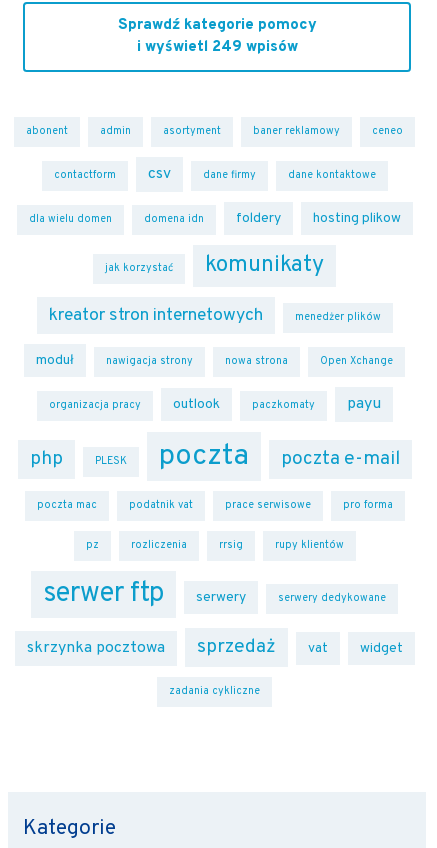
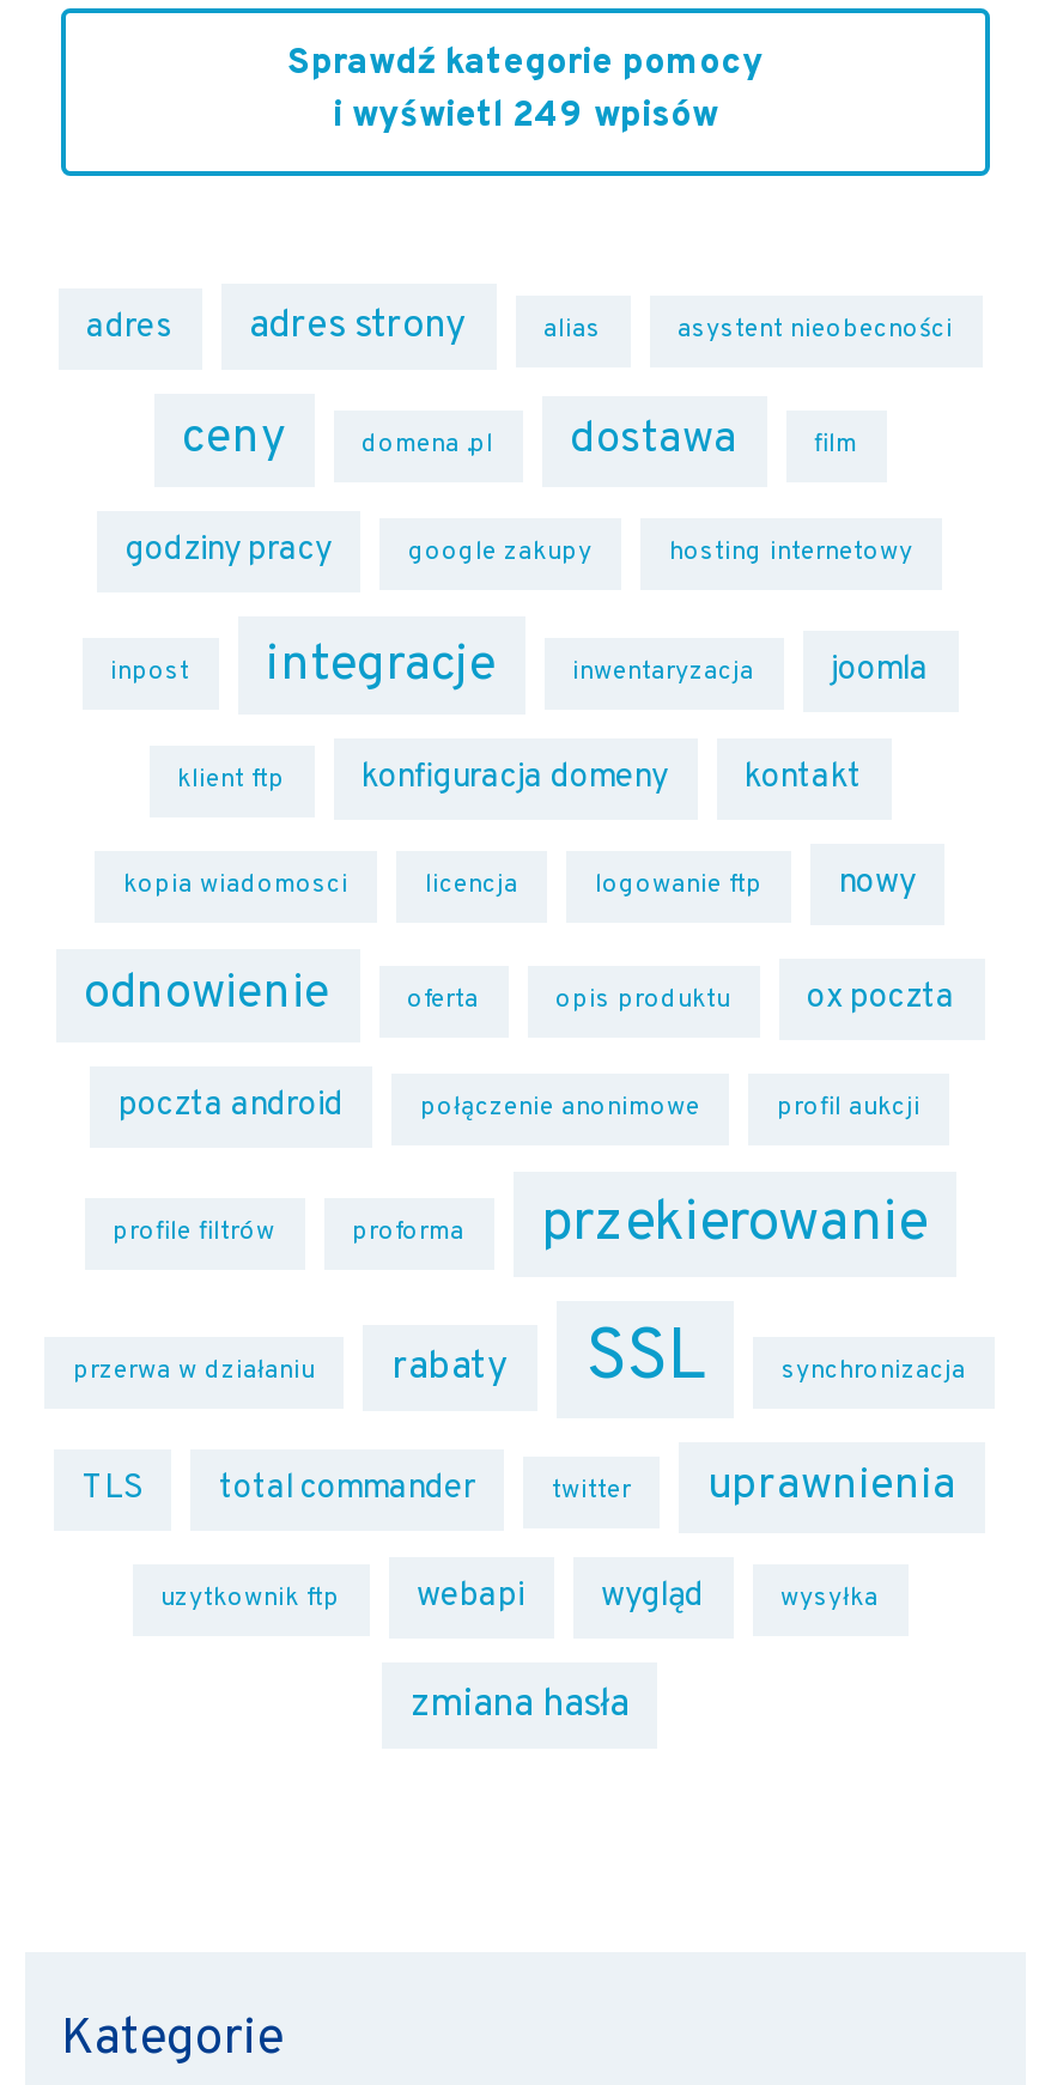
[26,125,403,138] abonent | admin | asortyment | baner reklamowy | ceneo -> [86,303,953,351] adres | adres strony | alias | asystent nieobecności
[53,164,375,184] contactform | csv | dane firmy | dane kontaktowe -> [182,411,857,470] ceny | domena .pl | dostawa | film
[28,210,400,227] dla wielu domen | domena idn | foldery | hosting plikow -> [126,530,913,571] godziny pracy | google zakupy | hosting internetowy
[105,251,324,280] jak korzystać | komunikaty -> [110,633,929,698] inpost | integracje | inwentaryzacja | joomla
[48,304,380,327] kreator stron internetowych | menedżer plików -> [177,758,862,798] klient ftp | konfiguracja domeny | kontakt
[36,352,393,369] moduł | nawigacja strony | nowa strona | Open Xchange -> [123,863,916,904] kopia wiadomosci | licencja | logowanie ftp | nowy
[48,394,380,414] organizacja pracy | outlook | paczkomaty | payu -> [84,966,955,1026] odnowienie | oferta | opis produktu | ox poczta
[29,438,399,475] php | PLESK | poczta | poczta e-mail -> [119,1086,921,1126] poczta android | połączenie anonimowe | profil aukcji
[36,499,392,512] poczta mac | podatnik vat | prace serwisowe | pro forma -> [113,1189,926,1260] profile filtrów | proforma | przekierowanie
[85,539,343,552] pz | rozliczenia | rrsig | rupy klientów -> [73,1315,966,1404] przerwa w działaniu | rabaty | SSL | synchronizacja
[43,577,386,612] serwer ftp | serwery | serwery dedykowane -> [83,1459,956,1514] TLS | total commander | twitter | uprawnienia
[26,635,402,659] skrzynka pocztowa | sprzedaż | vat | widget -> [160,1576,879,1617] uzytkownik ftp | webapi | wygląd | wysyłka
[169,685,260,698] zadania cykliczne -> [411,1682,628,1730] zmiana hasła

